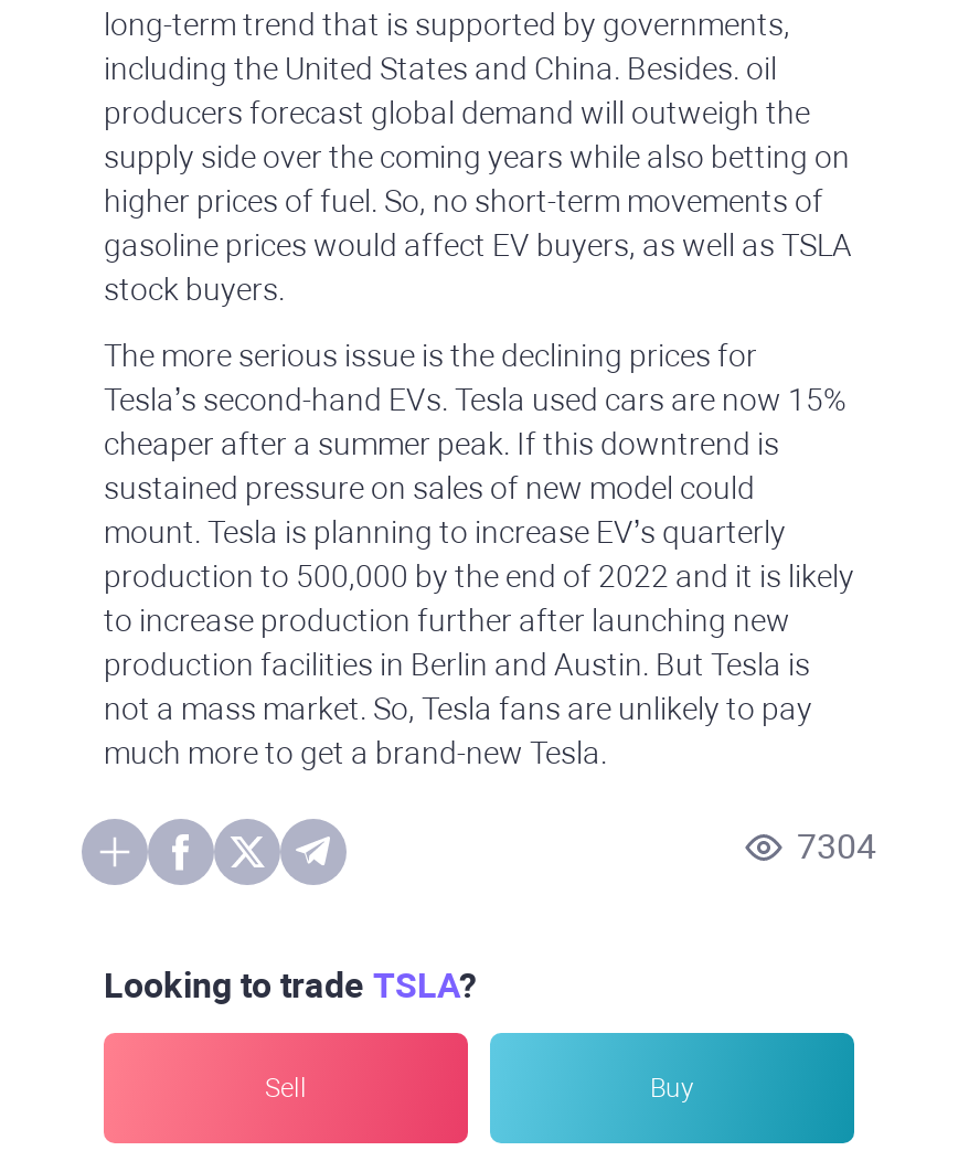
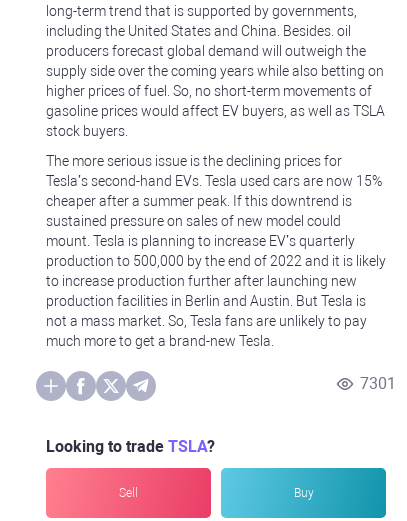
[797,824,876,866] 7304 -> [360,373,396,392] 7301

